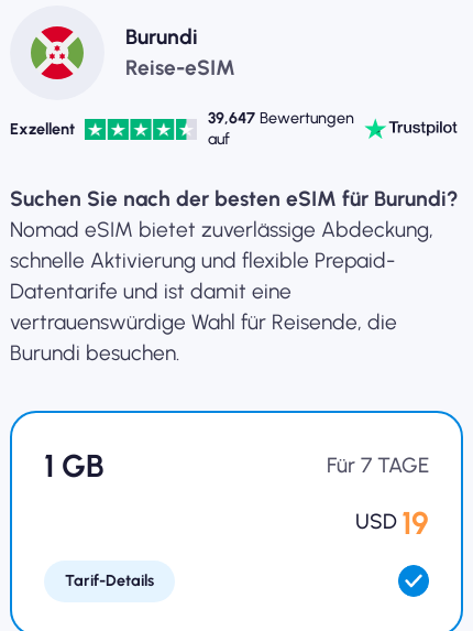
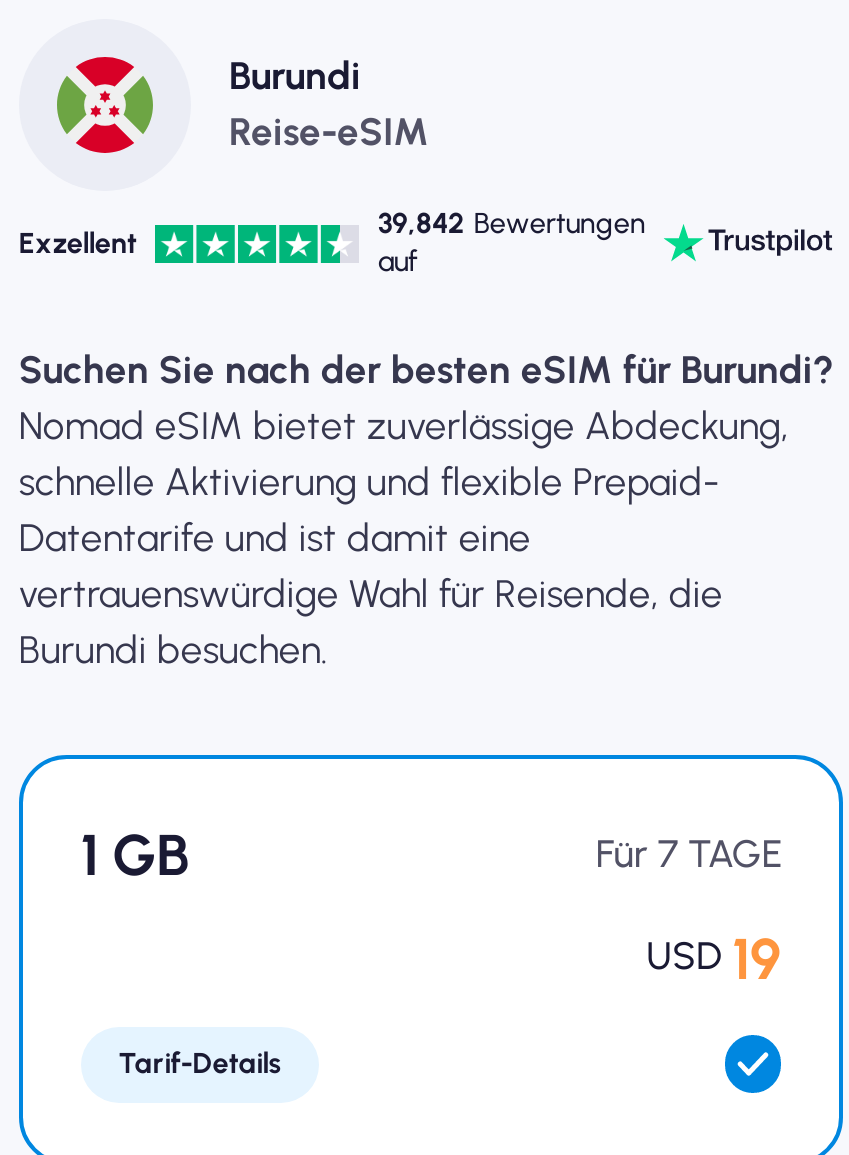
[207,108,355,128] 39,647 Bewertungen -> [378,205,646,241] 39,842 Bewertungen

